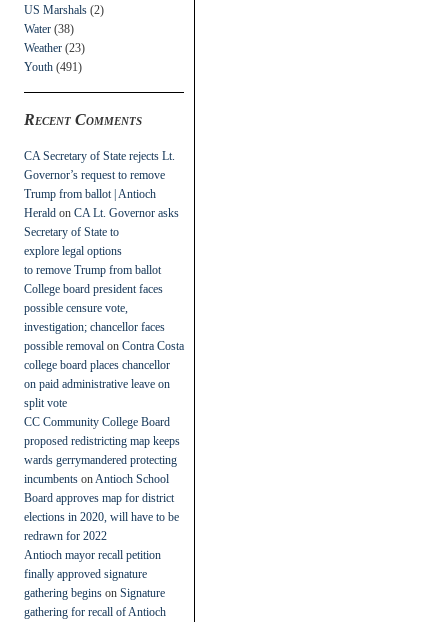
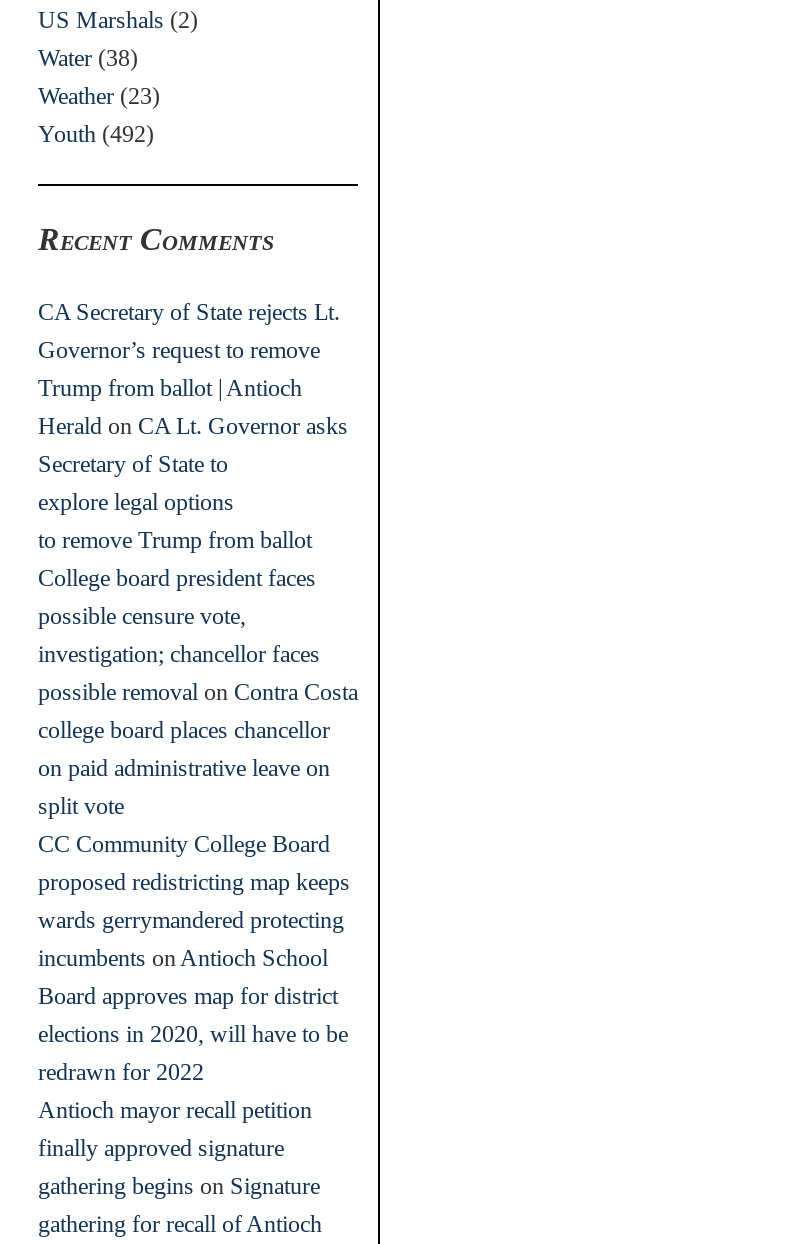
[24,60,82,74] Youth (491) -> [38,120,154,148] Youth (492)

